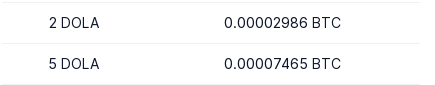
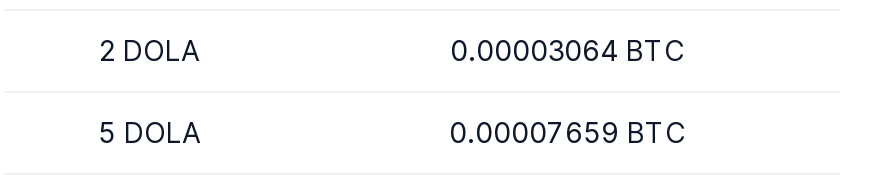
[224,14,341,31] 0.00002986 BTC -> [450,33,684,67] 0.00003064 BTC
[224,55,341,72] 0.00007465 BTC -> [449,115,685,149] 0.00007659 BTC

